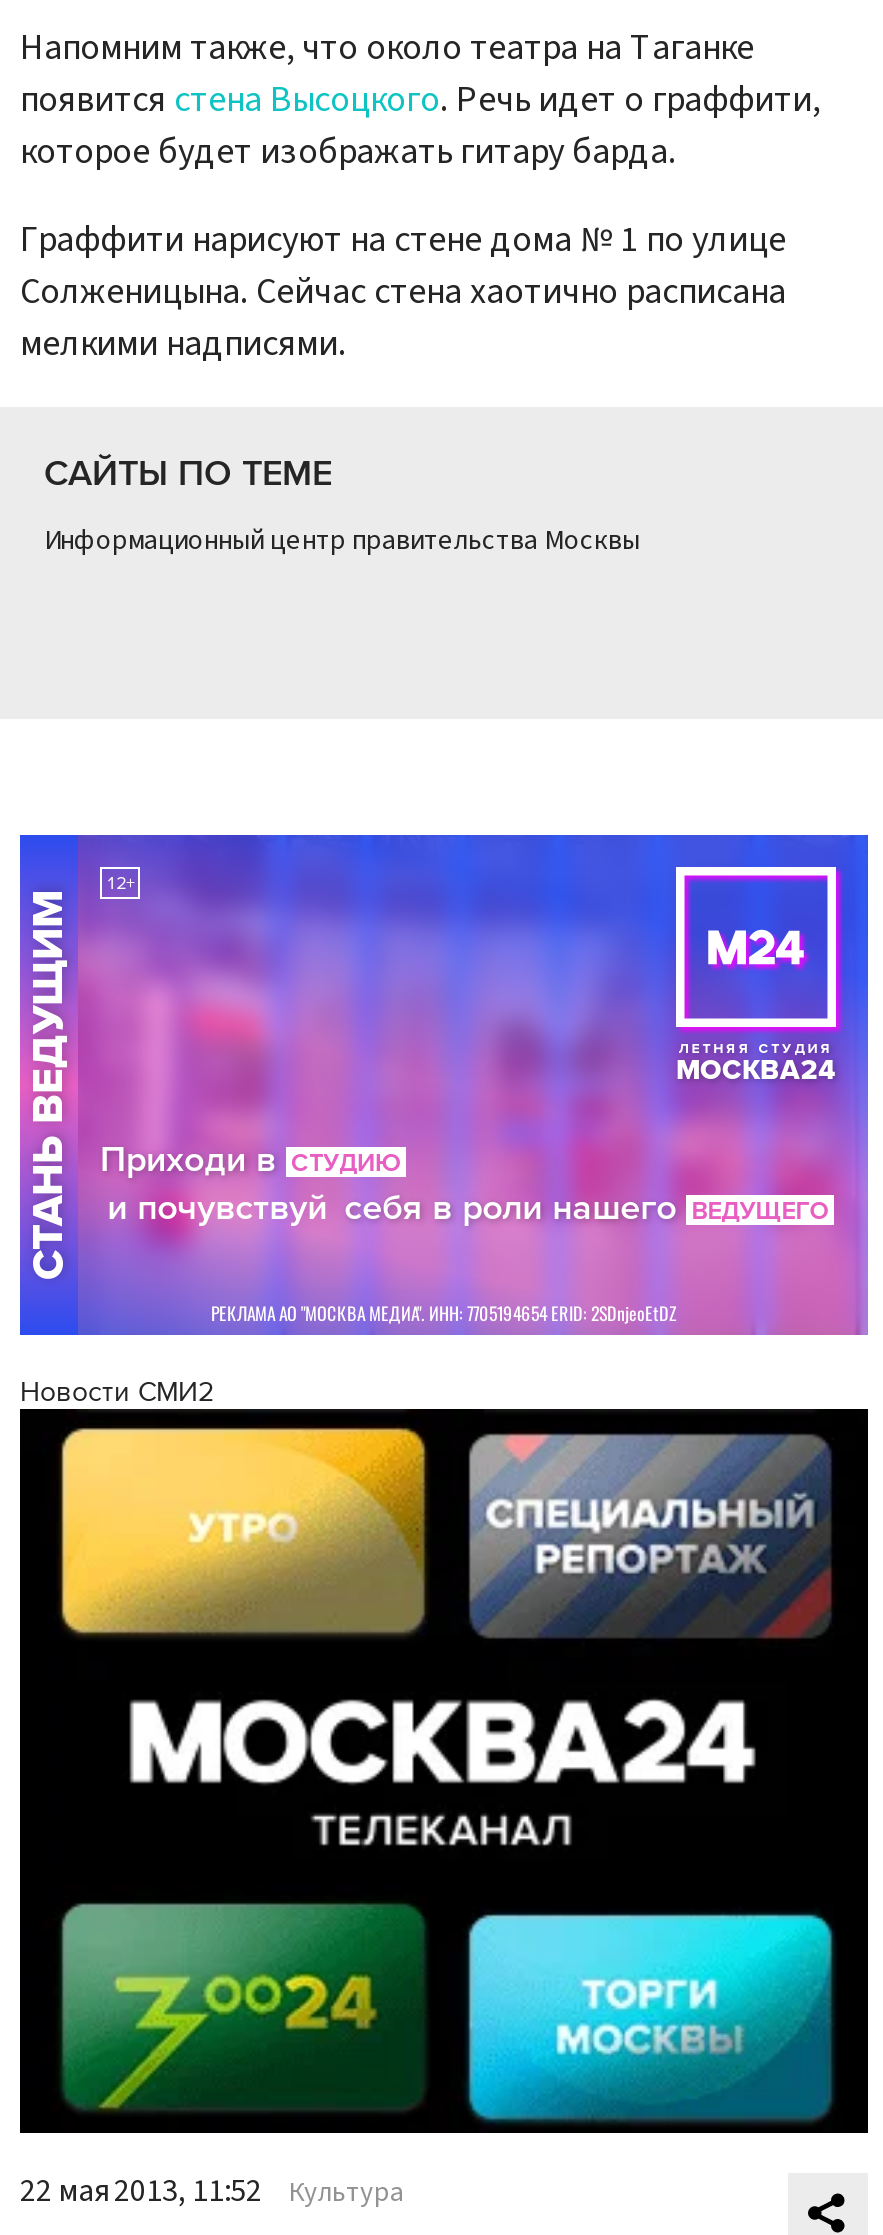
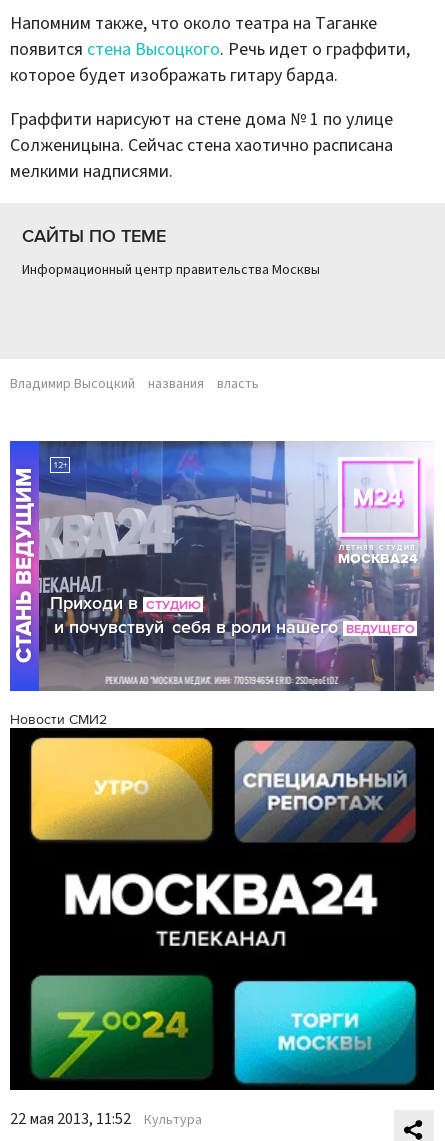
none -> [10,374,259,394] Владимир Высоцкий | названия | власть
[78,833,870,1337] [image] -> [38,440,435,692] [image]

